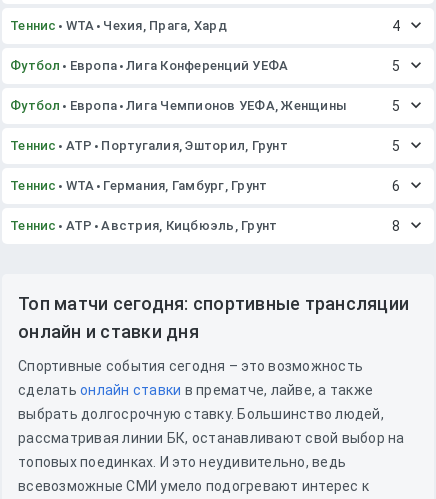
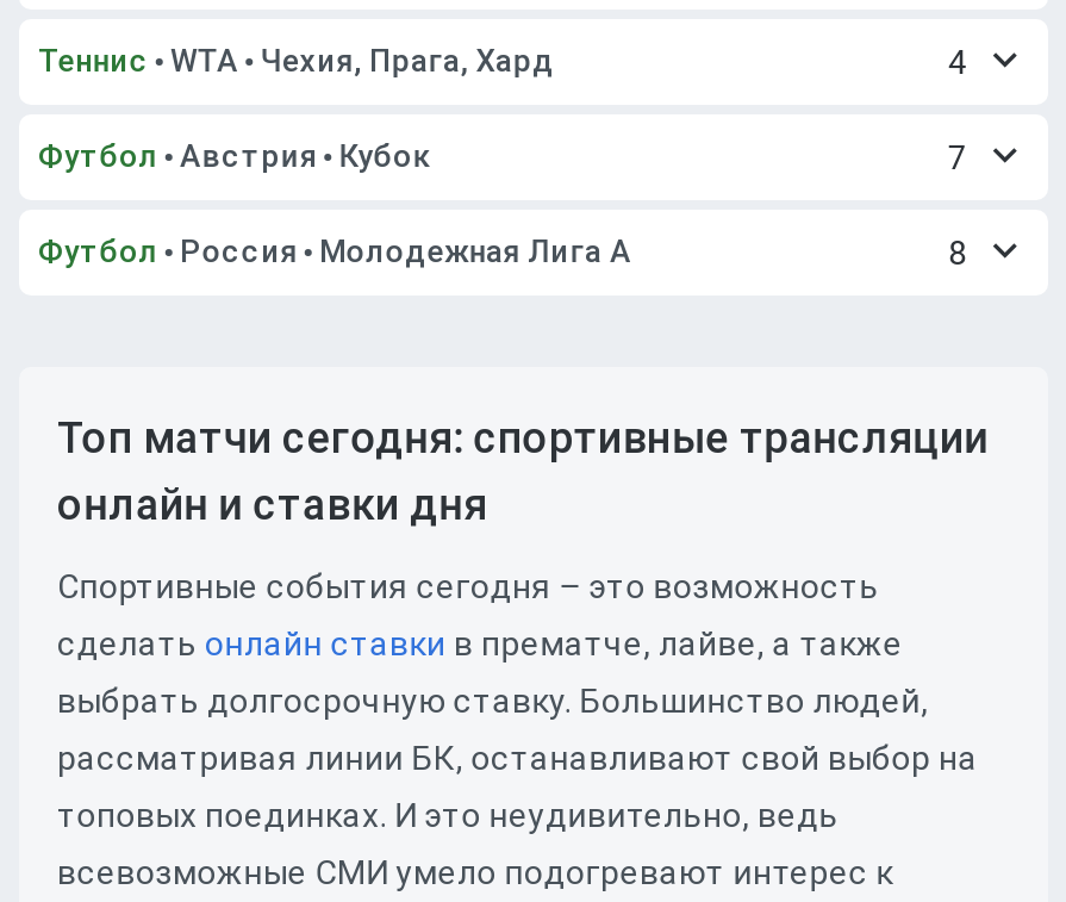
[10,58,400,233] Футбол Европа Лига Конференций УЕФА | 5 | Футбол Европа Лига Чемпионов УЕФА, Женщины | 5 | Теннис ATP Португалия, Эшторил, Грунт | 5 | Теннис WTA Германия, Гамбург, Грунт | 6 | Теннис ATP Австрия, Кицбюэль, Грунт -> [38,138,967,269] Футбол Австрия Кубок | 7 | Футбол Россия Молодежная Лига А

